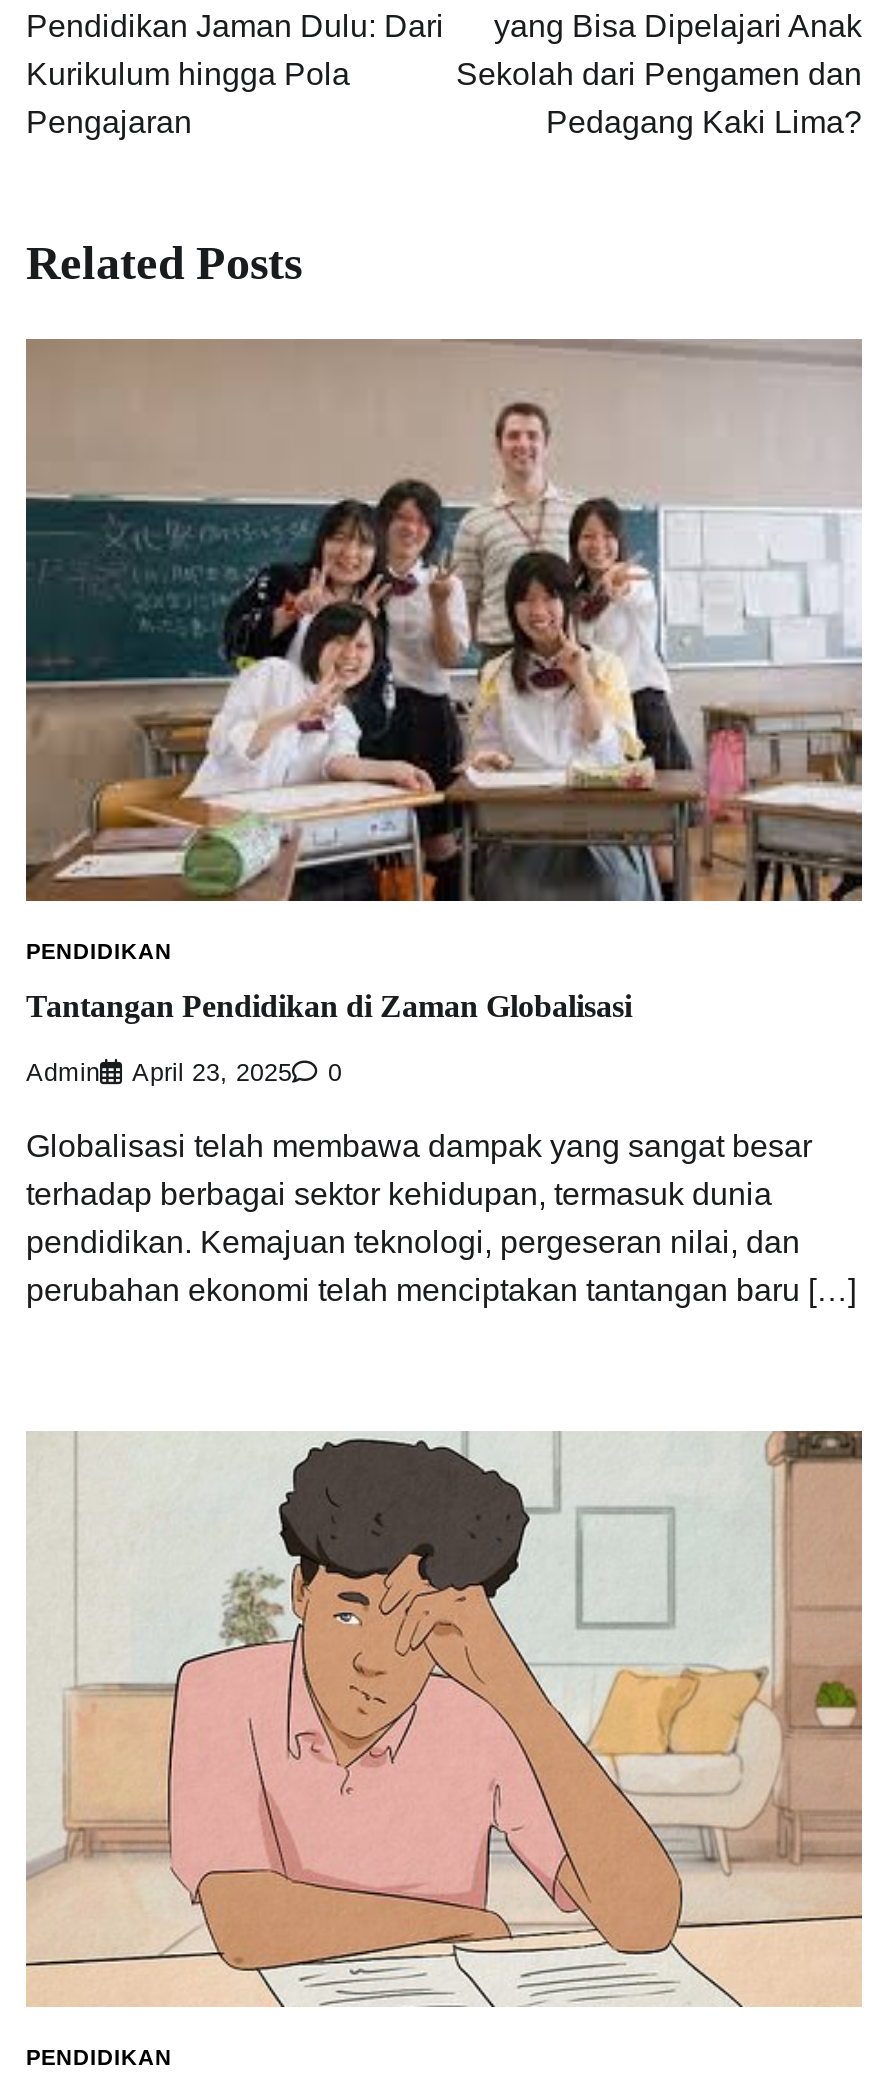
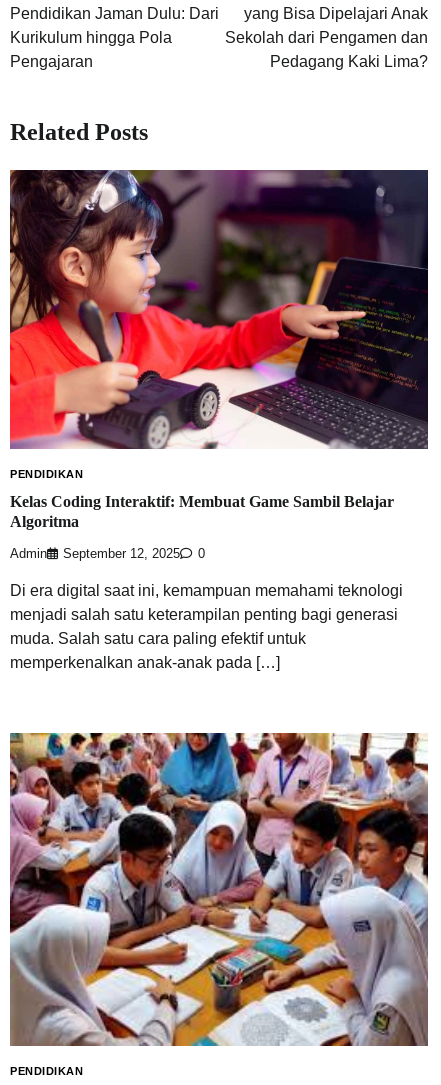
[24,337,864,903] [image] -> [9,169,429,450] [image]
[26,989,632,1023] Tantangan Pendidikan di Zaman Globalisasi -> [10,493,394,530] Kelas Coding Interaktif: Membuat Game Sambil Belajar | Algoritma
[26,1058,342,1086] Admin April 23, 2025 0 -> [10,547,205,561] Admin September 12, 2025 0
[26,1128,856,1306] Globalisasi telah membawa dampak yang sangat besar | terhadap berbagai sektor kehidupan, termasuk dunia | pendidikan. Kemajuan teknologi, pergeseran nilai, dan | perubahan ekonomi telah menciptakan tantangan baru […] -> [10,582,403,671] Di era digital saat ini, kemampuan memahami teknologi | menjadi salah satu keterampilan penting bagi generasi | muda. Salah satu cara paling efektif untuk | memperkenalkan anak-anak pada […]
[26,1429,864,2007] [image] -> [9,732,428,1047] [image]

